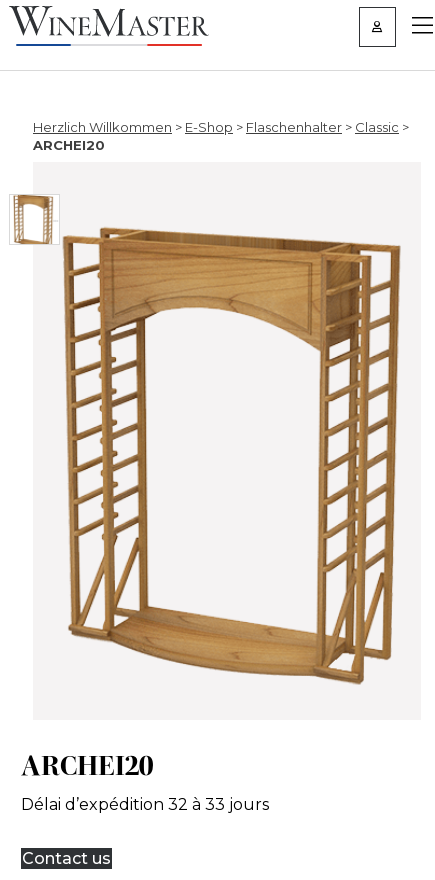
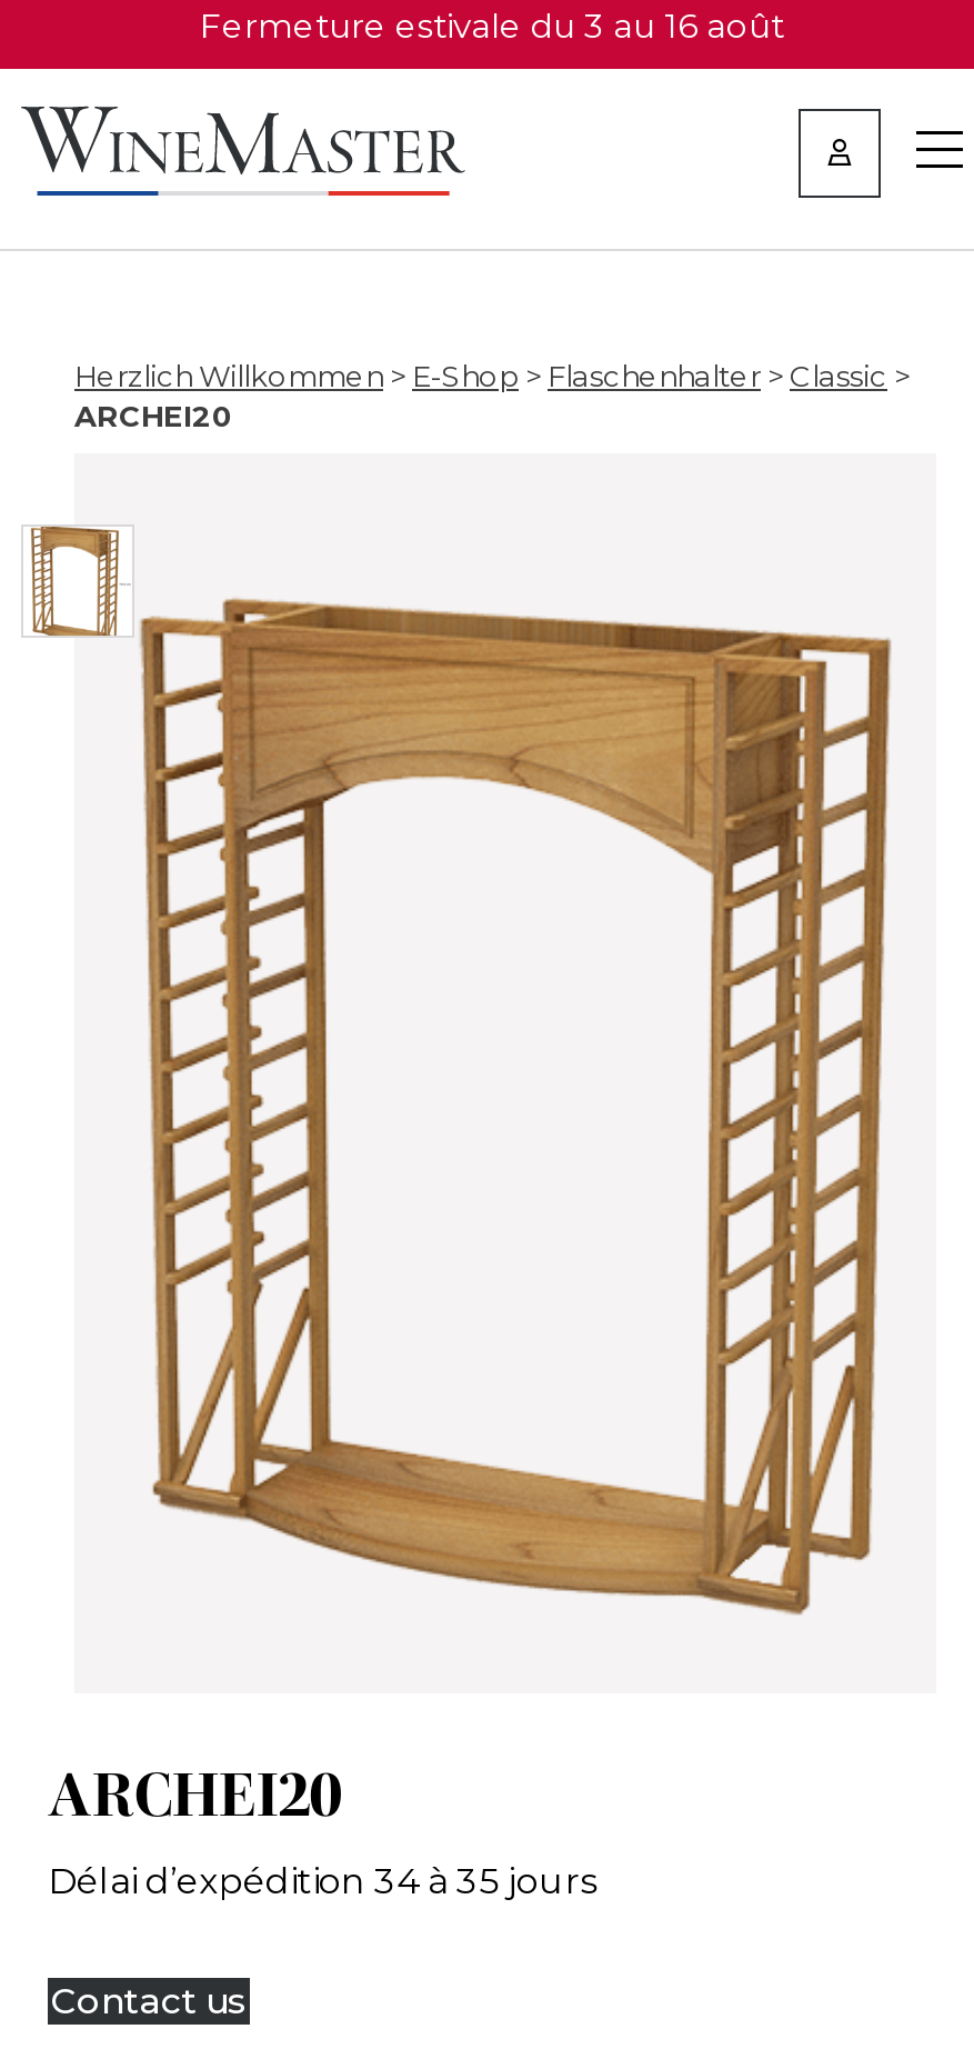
none -> [200,4,784,47] Fermeture estivale du 3 au 16 août
[21,795,269,814] Délai d’expédition 32 à 33 jours -> [48,1861,596,1903] Délai d’expédition 34 à 35 jours

